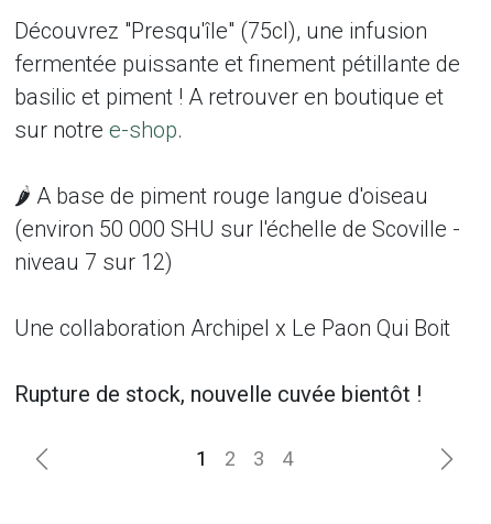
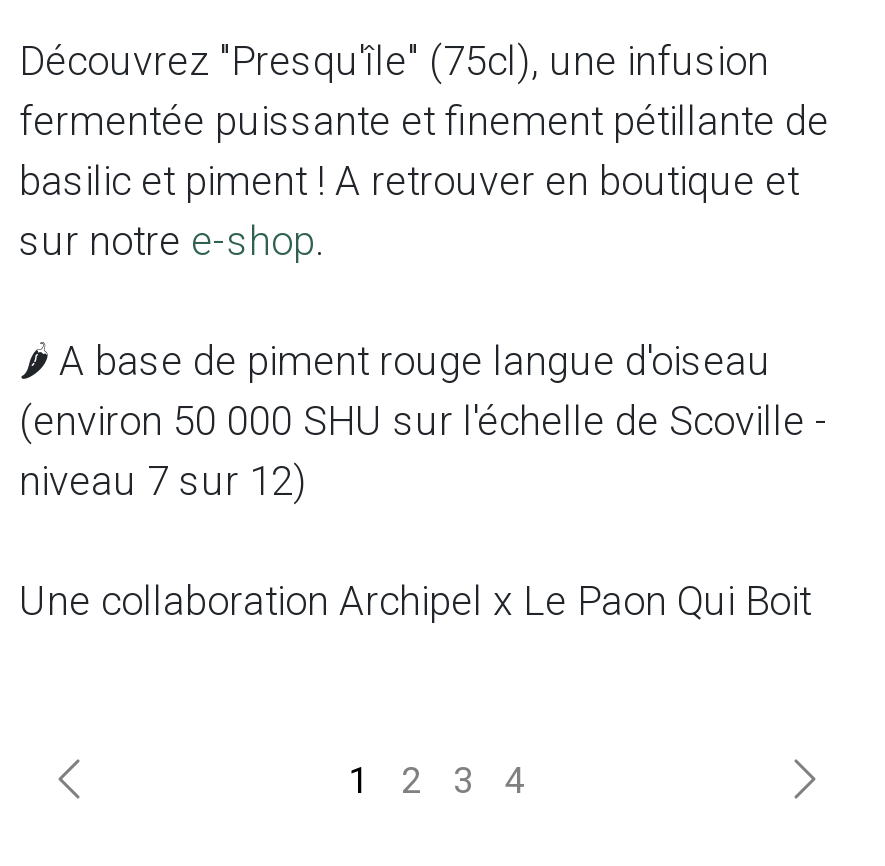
[14,380,422,407] Rupture de stock, nouvelle cuvée bientôt ! -> none

